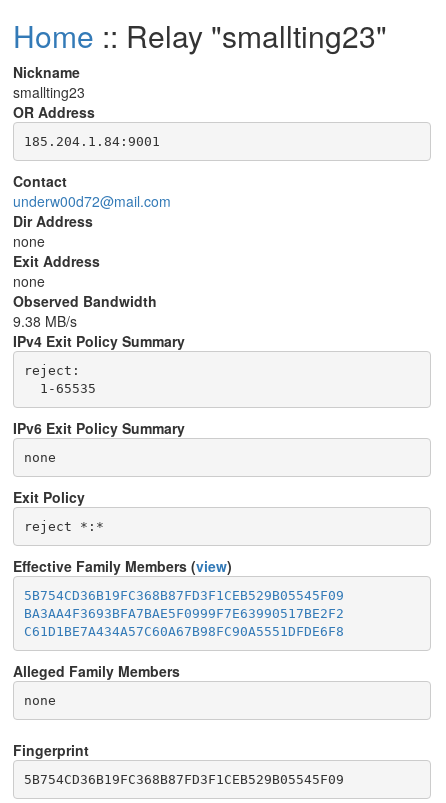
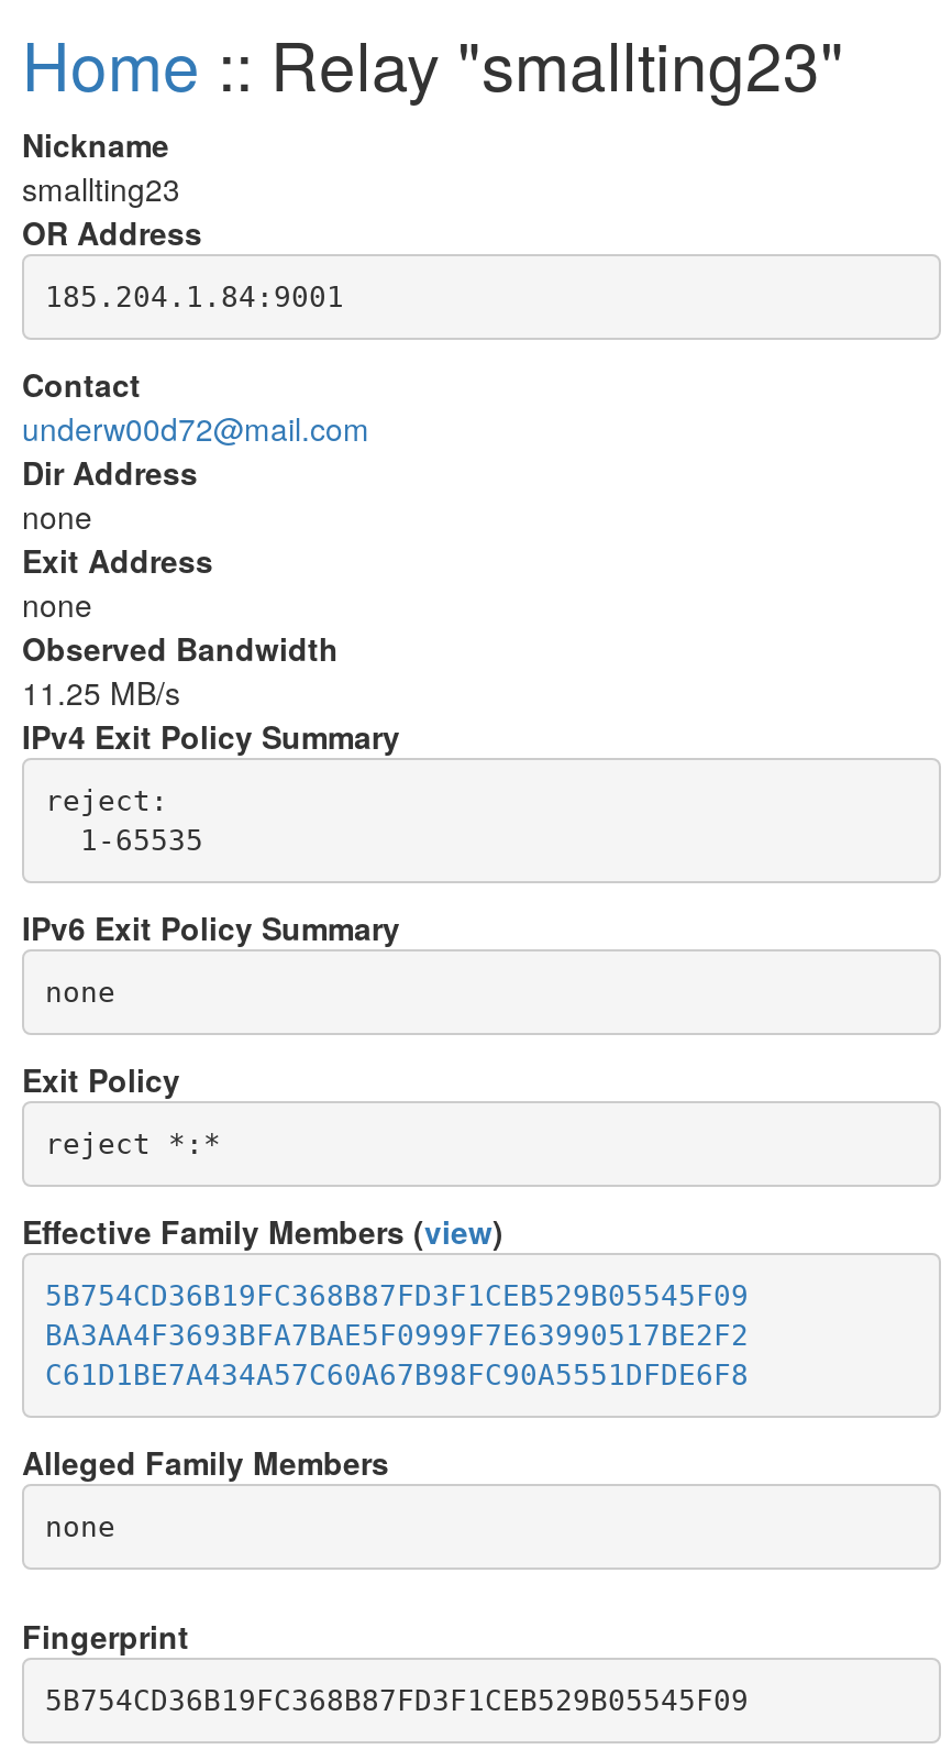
[13,311,77,331] 9.38 MB/s -> [22,670,180,714] 11.25 MB/s

